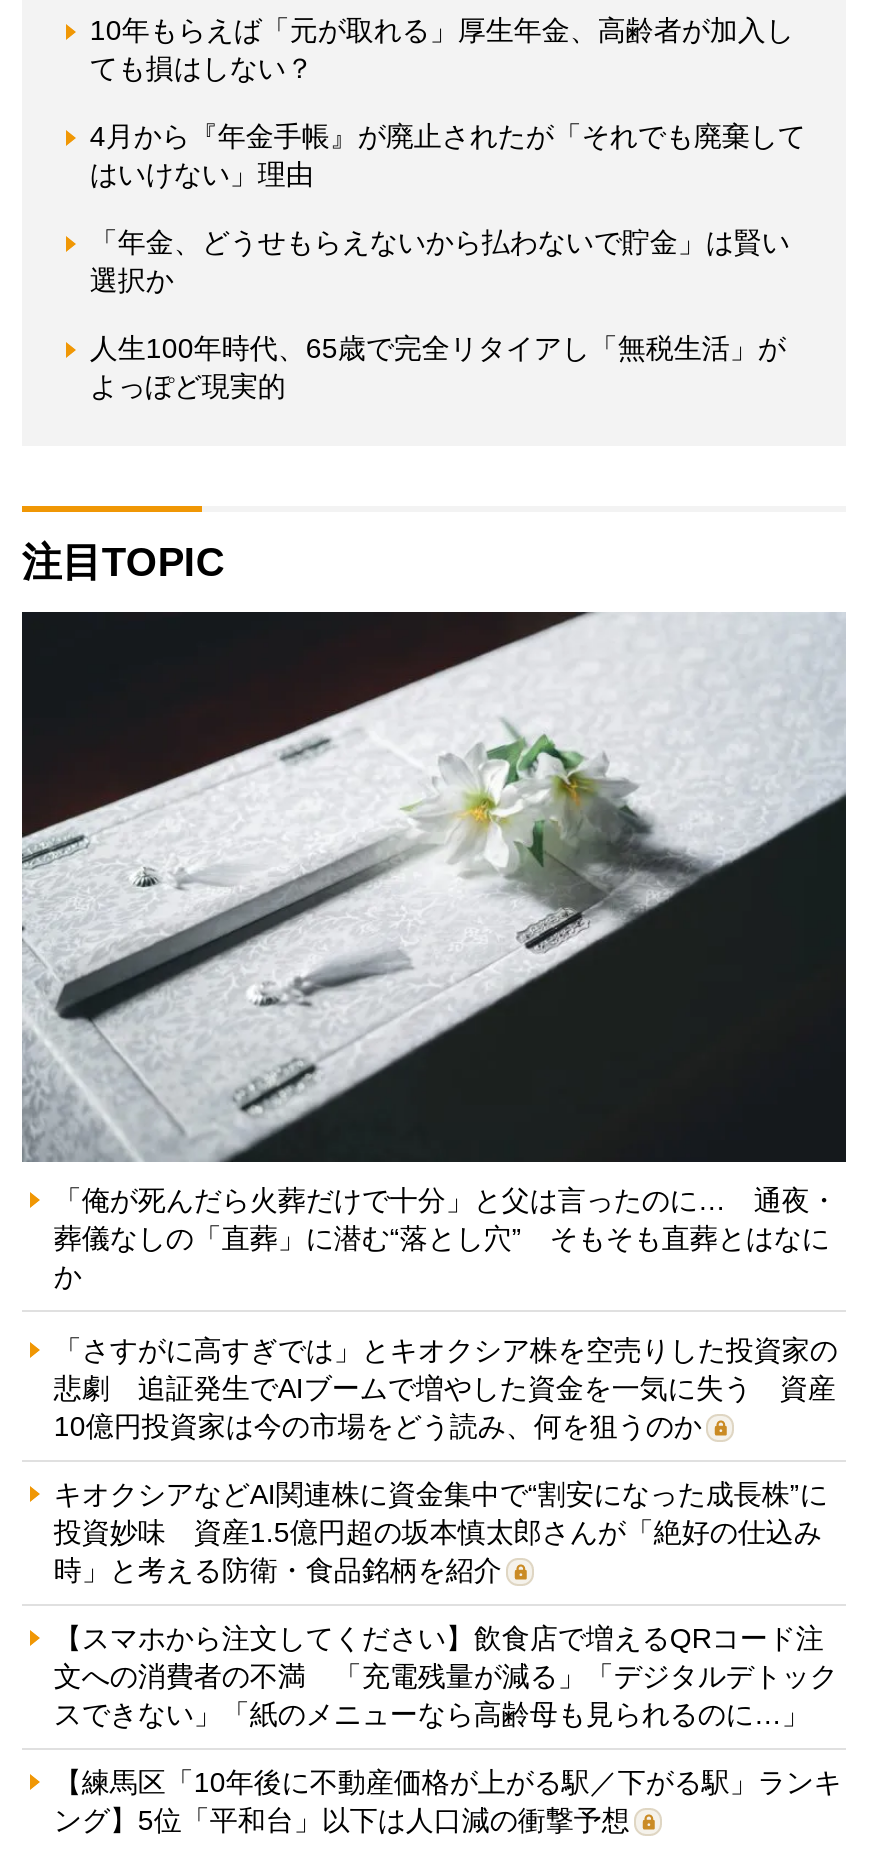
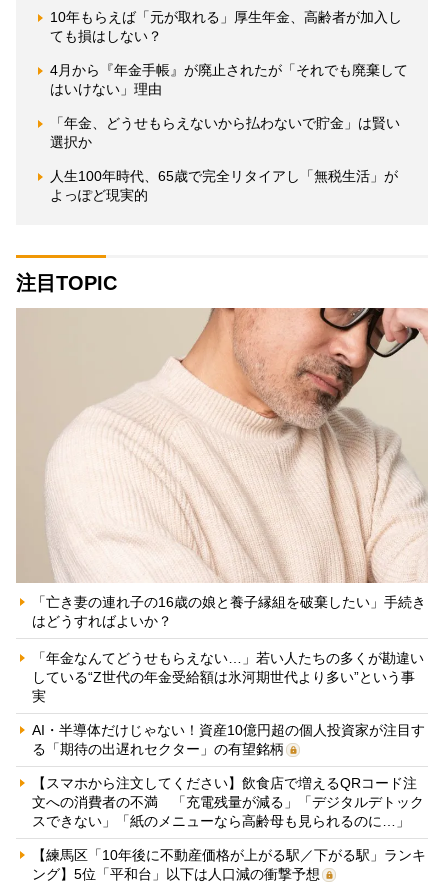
[20,610,848,1291] [image] | 「俺が死んだら火葬だけで十分」と父は言ったのに… 通夜・ | 葬儀なしの「直葬」に潜む“落とし穴” そもそも直葬とはなに | か -> [16,307,428,629] [image] | 「亡き妻の連れ子の16歳の娘と養子縁組を破棄したい」手続き | はどうすればよいか？
[54,1333,838,1441] 「さすがに高すぎでは」とキオクシア株を空売りした投資家の | 悲劇 追証発生でAIブームで増やした資金を一気に失う 資産 | 10億円投資家は今の市場をどう読み、何を狙うのか -> [32,650,424,704] 「年金なんてどうせもらえない…」若い人たちの多くが勘違い | している“Z世代の年金受給額は氷河期世代より多い”という事 | 実
[54,1477,828,1585] キオクシアなどAI関連株に資金集中で“割安になった成長株”に | 投資妙味 資産1.5億円超の坂本慎太郎さんが「絶好の仕込み | 時」と考える防衛・食品銘柄を紹介 -> [32,722,425,757] AI・半導体だけじゃない！資産10億円超の個人投資家が注目す | る「期待の出遅れセクター」の有望銘柄

